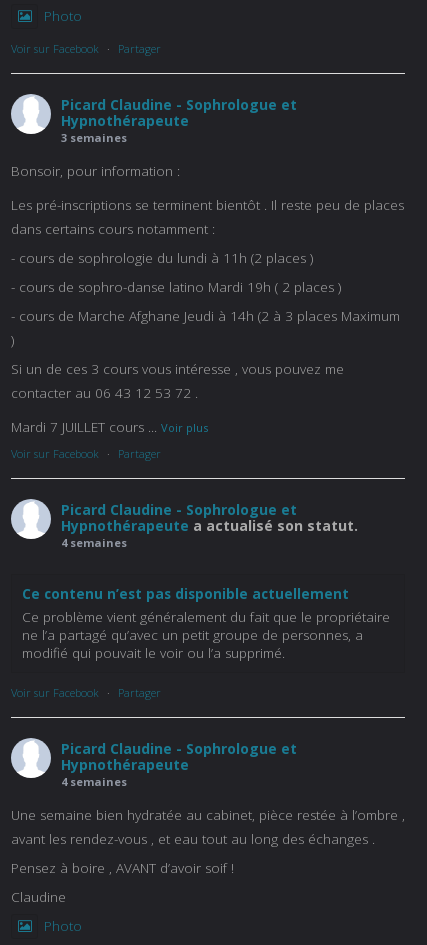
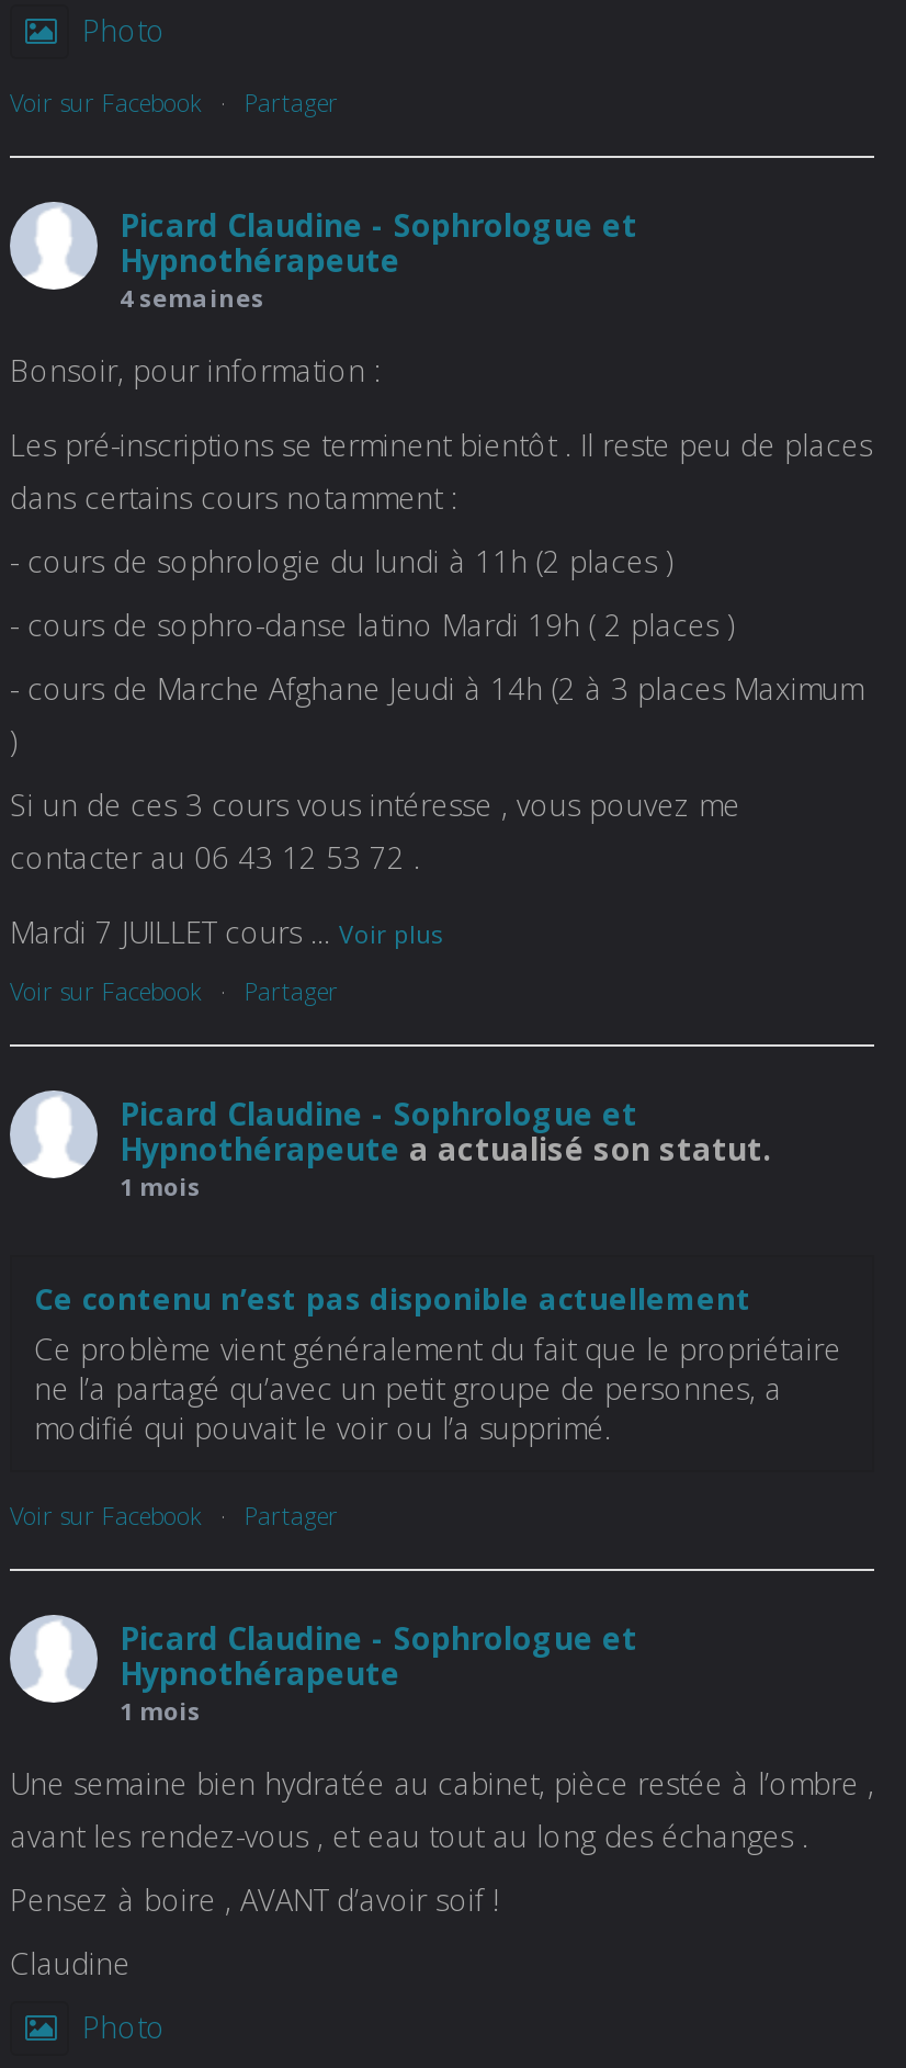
[61,130,127,145] 3 semaines -> [120,281,264,314] 4 semaines
[61,535,127,550] 4 semaines -> [120,1169,201,1202] 1 mois
[61,774,127,789] 4 semaines -> [120,1694,201,1727] 1 mois

